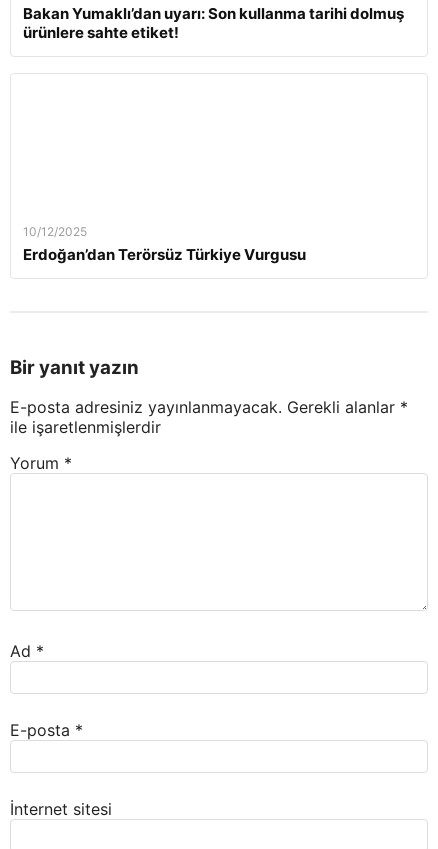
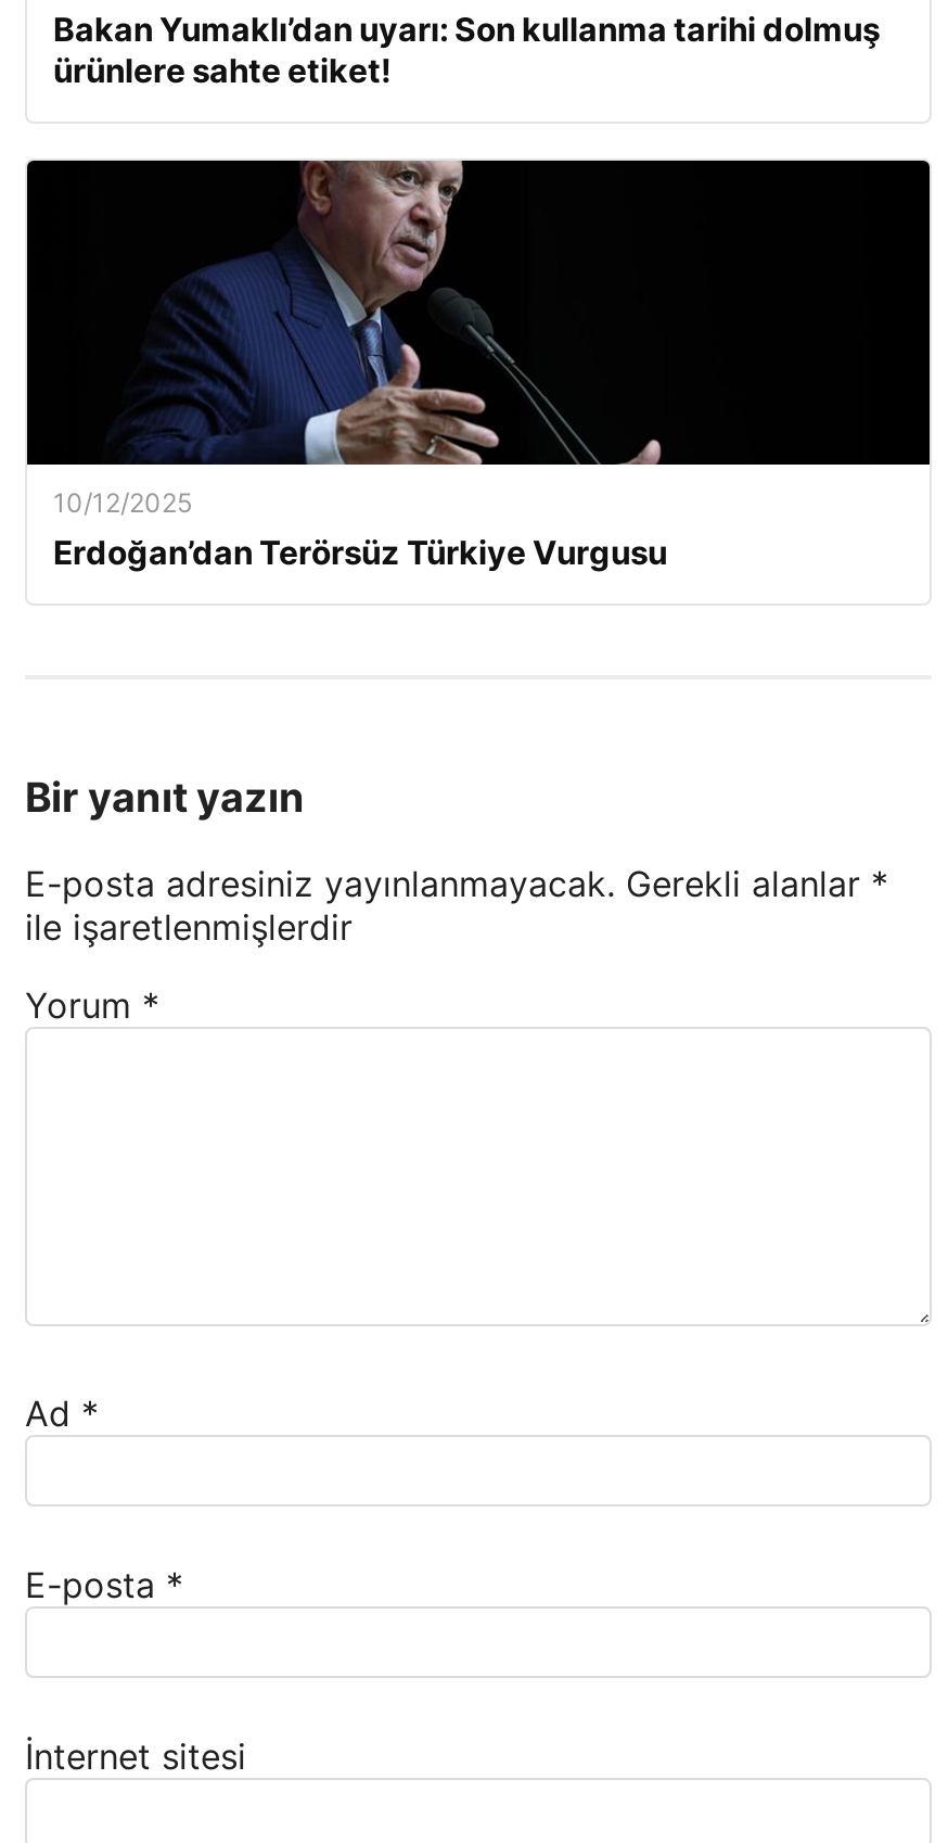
none -> [25,158,932,467] [image]

